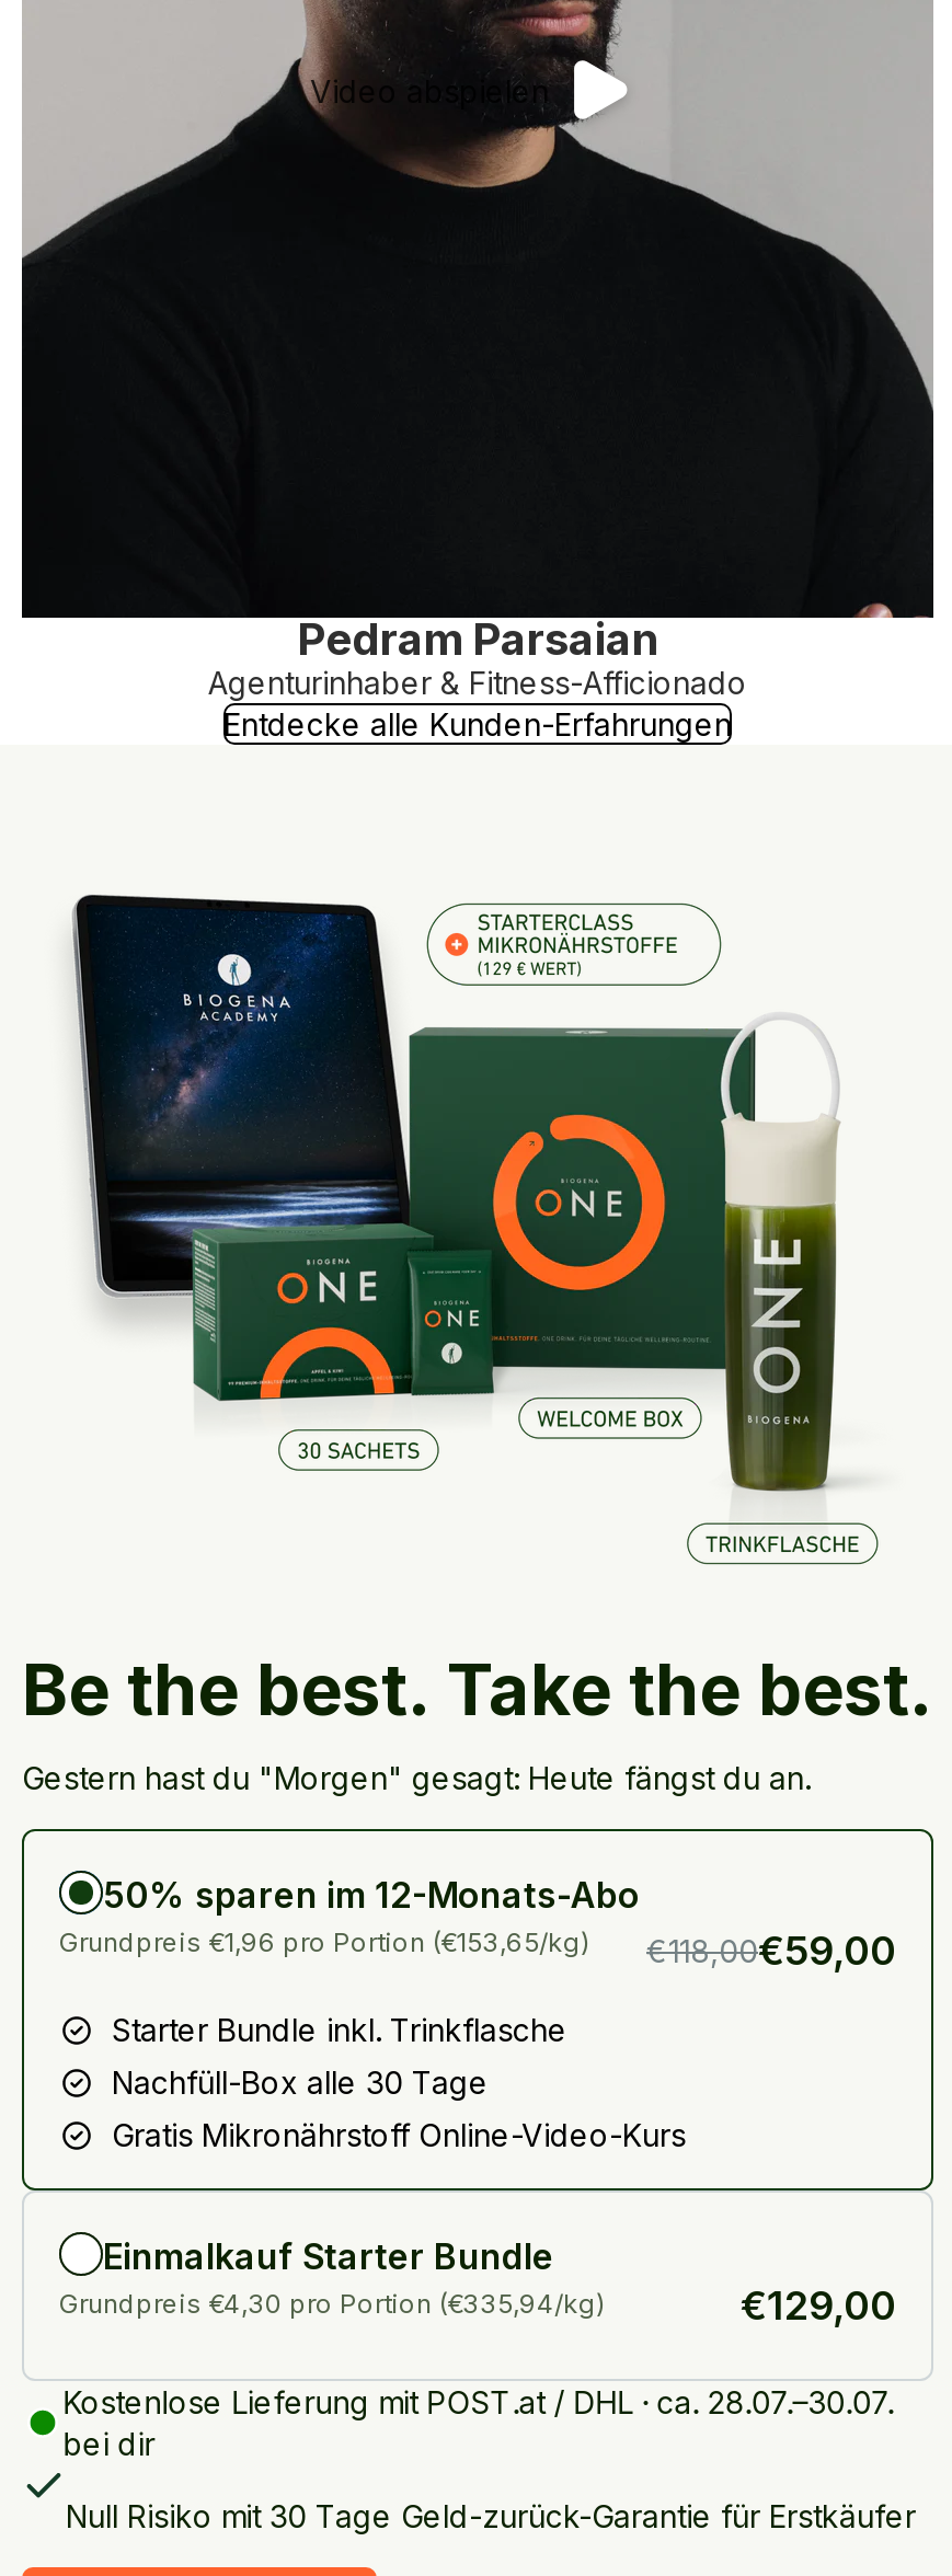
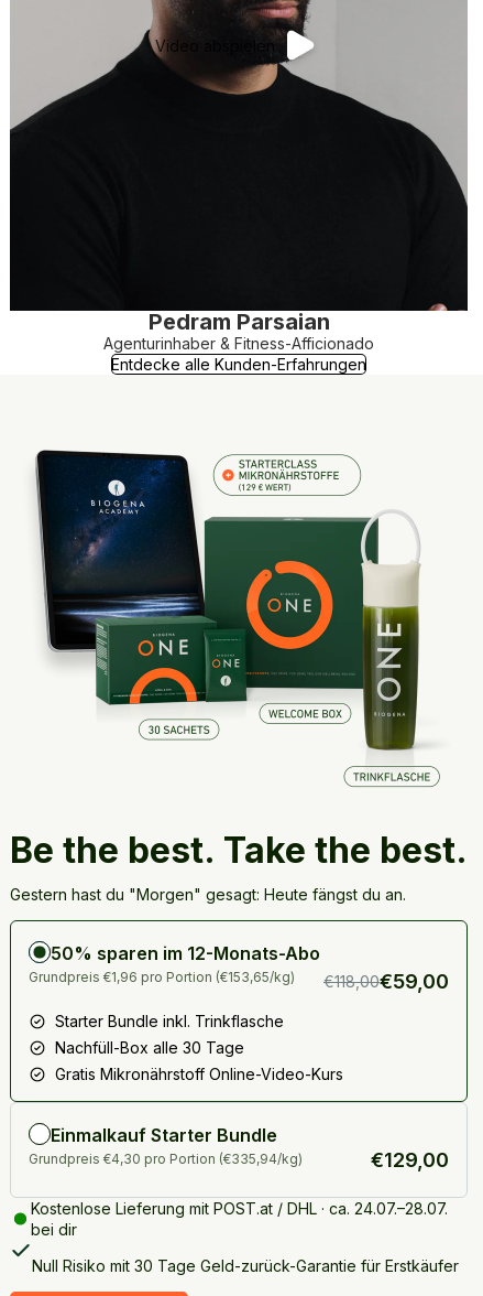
[63,2383,893,2420] Kostenlose Lieferung mit POST.at / DHL · ca. 28.07.–30.07. -> [30,1199,447,1218] Kostenlose Lieferung mit POST.at / DHL · ca. 24.07.–28.07.

